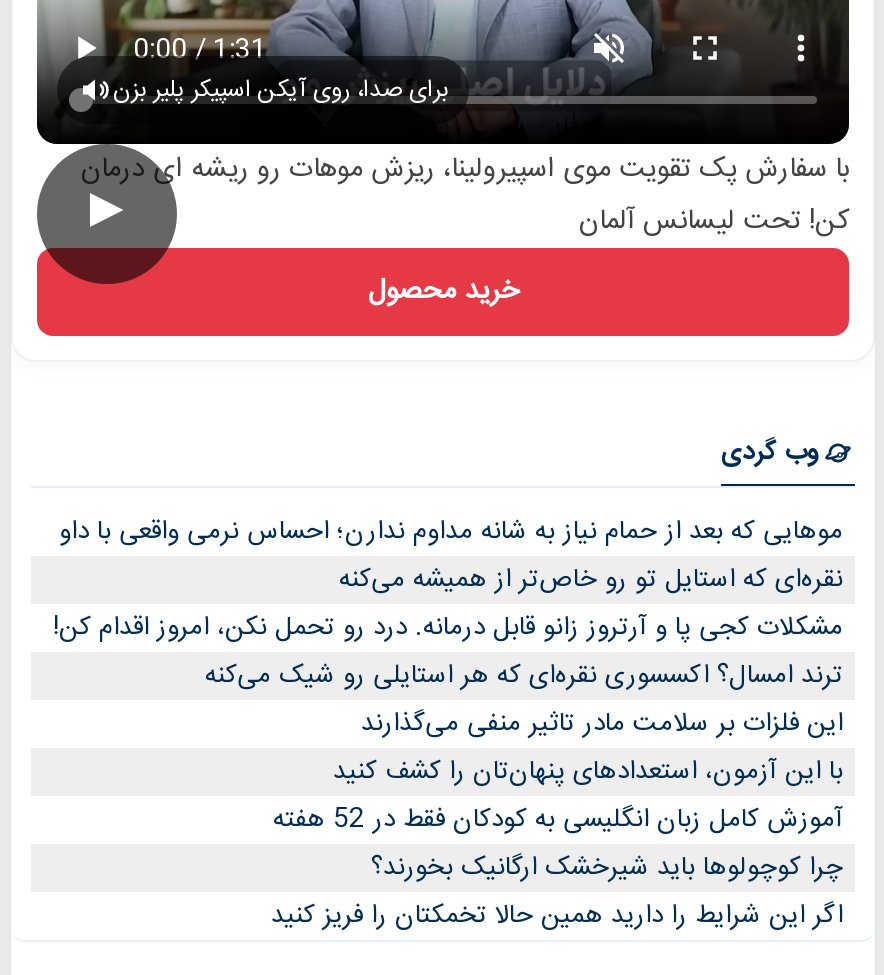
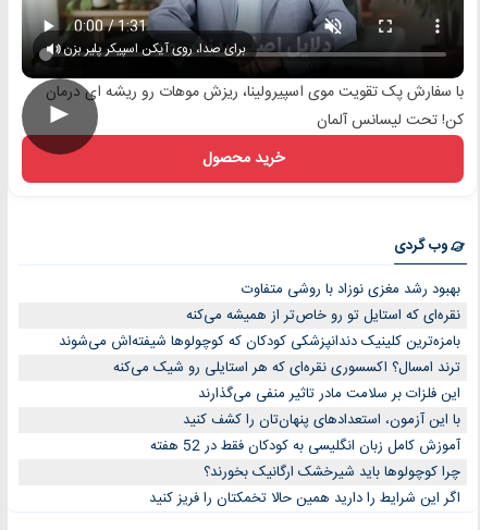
[59,511,843,555] موهایی که بعد از حمام نیاز به شانه مداوم ندارن؛ احساس نرمی واقعی با داو -> [242,278,460,302] بهبود رشد مغزی نوزاد با روشی متفاوت
[53,607,843,651] مشکلات کجی پا و آرتروز زانو قابل درمانه. درد رو تحمل نکن، امروز اقدام کن! -> [59,330,460,354] بامزه‌ترین کلینیک دندانپزشکی کودکان که کوچولوها شیفته‌اش می‌شوند

